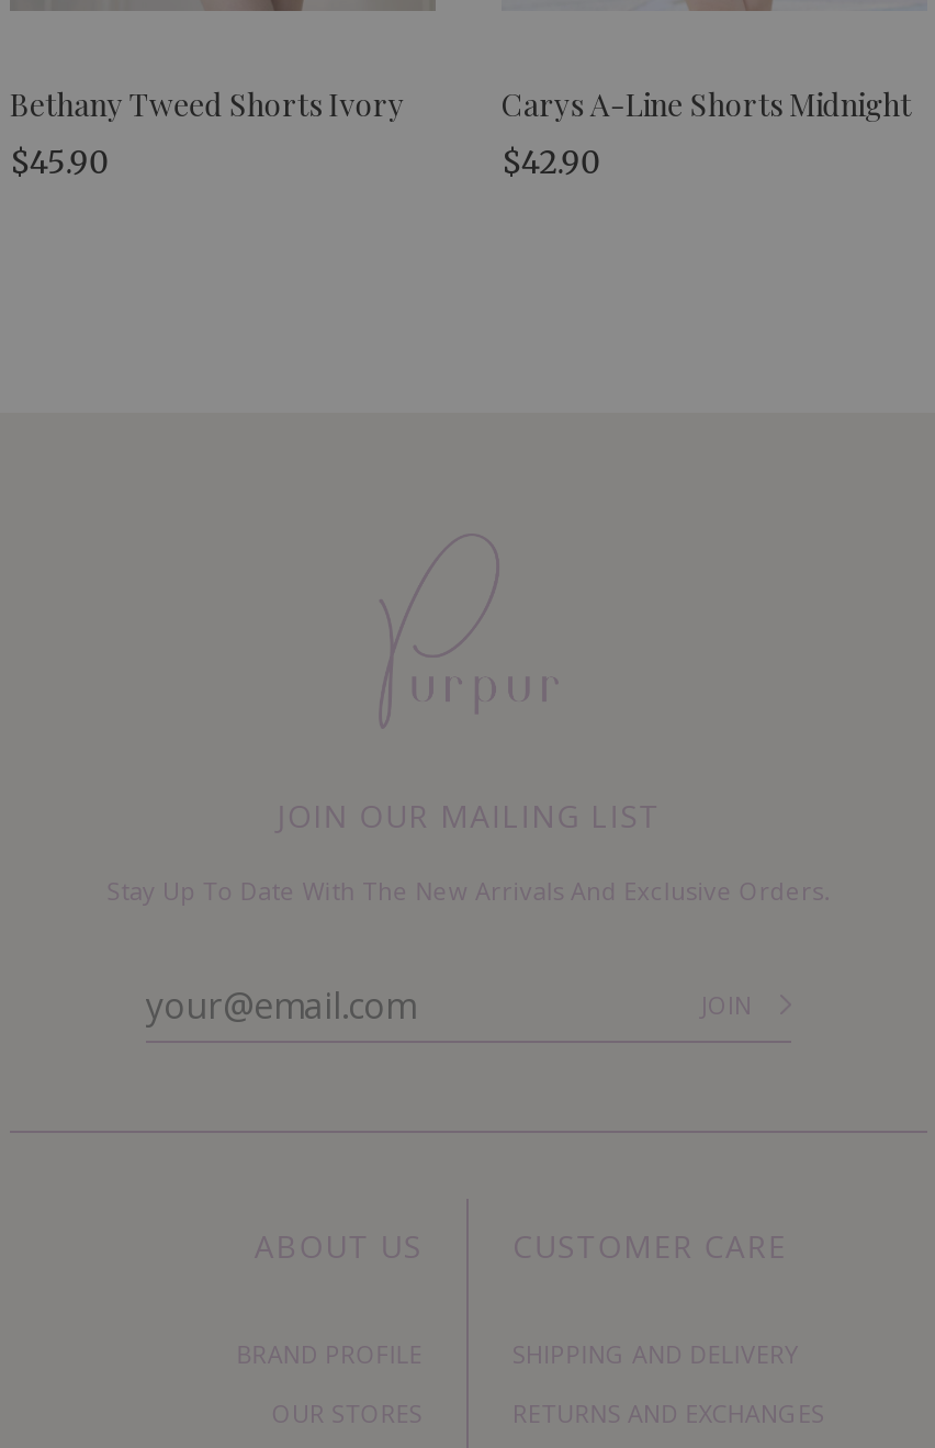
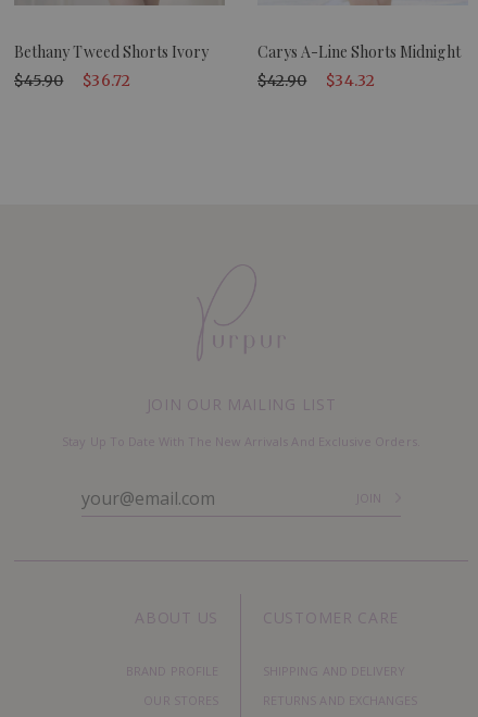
none -> [83,70,130,90] $36.72
none -> [326,70,375,90] $34.32

